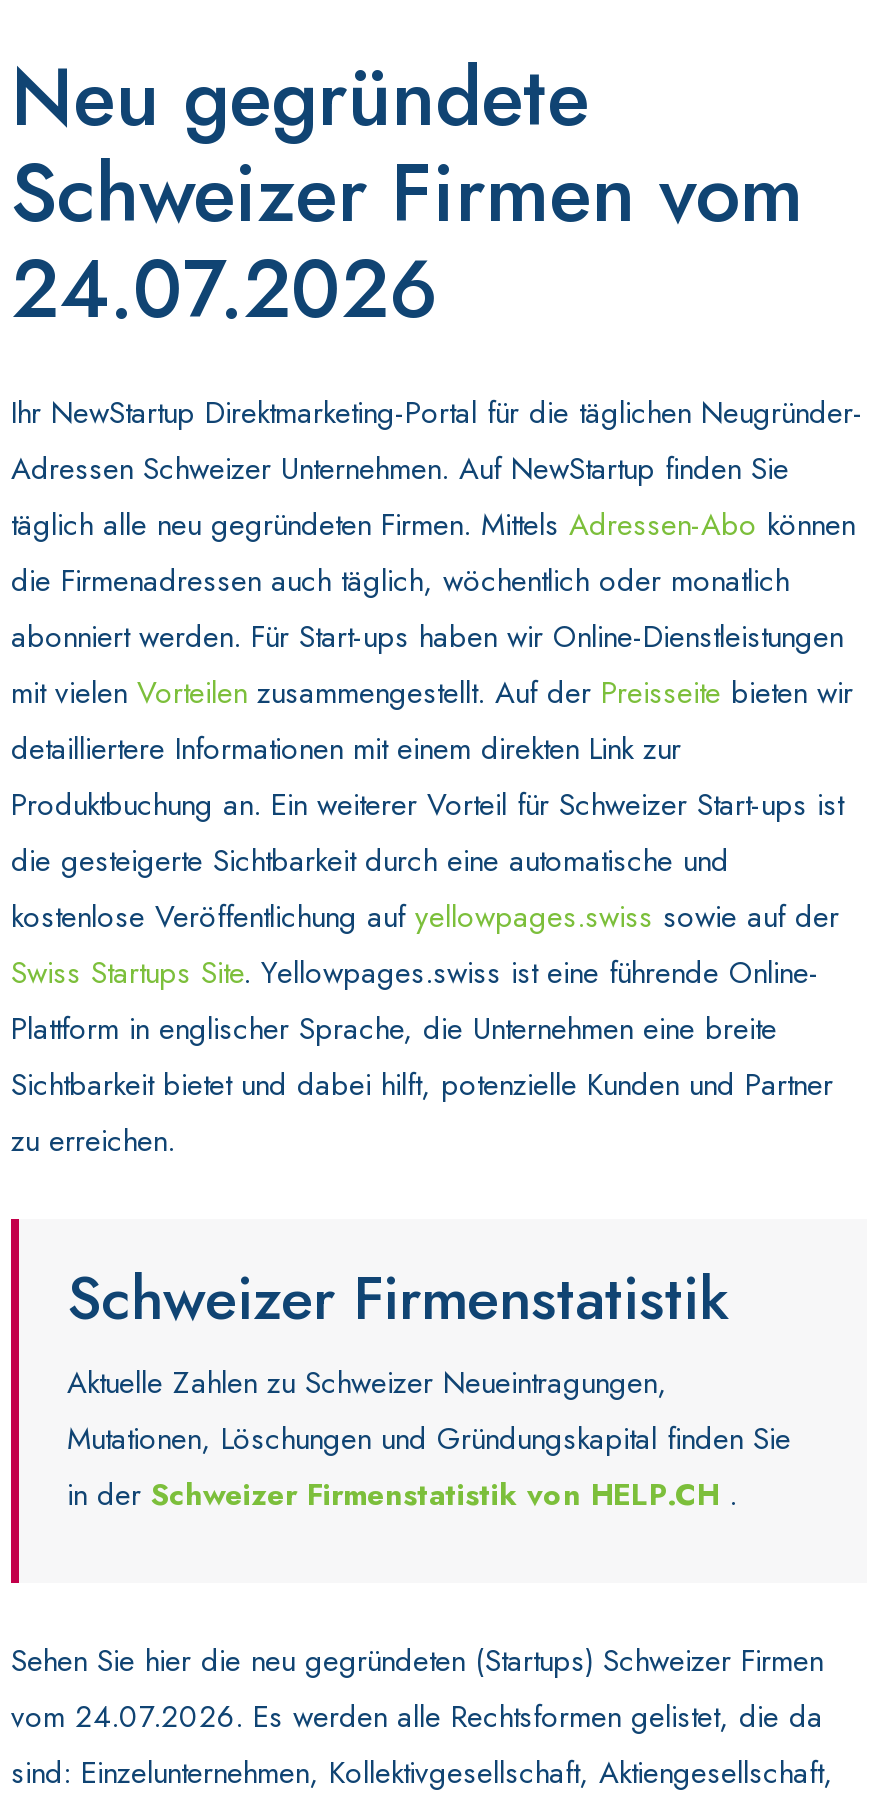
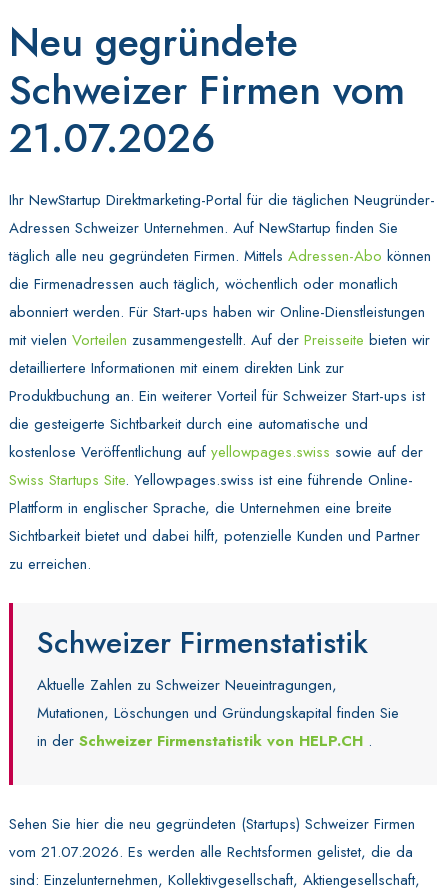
[11,231,437,347] 24.07.2026 -> [9,109,215,167] 21.07.2026
[11,1695,823,1739] vom 24.07.2026. Es werden alle Rechtsformen gelistet, die da -> [9,841,413,863] vom 21.07.2026. Es werden alle Rechtsformen gelistet, die da

